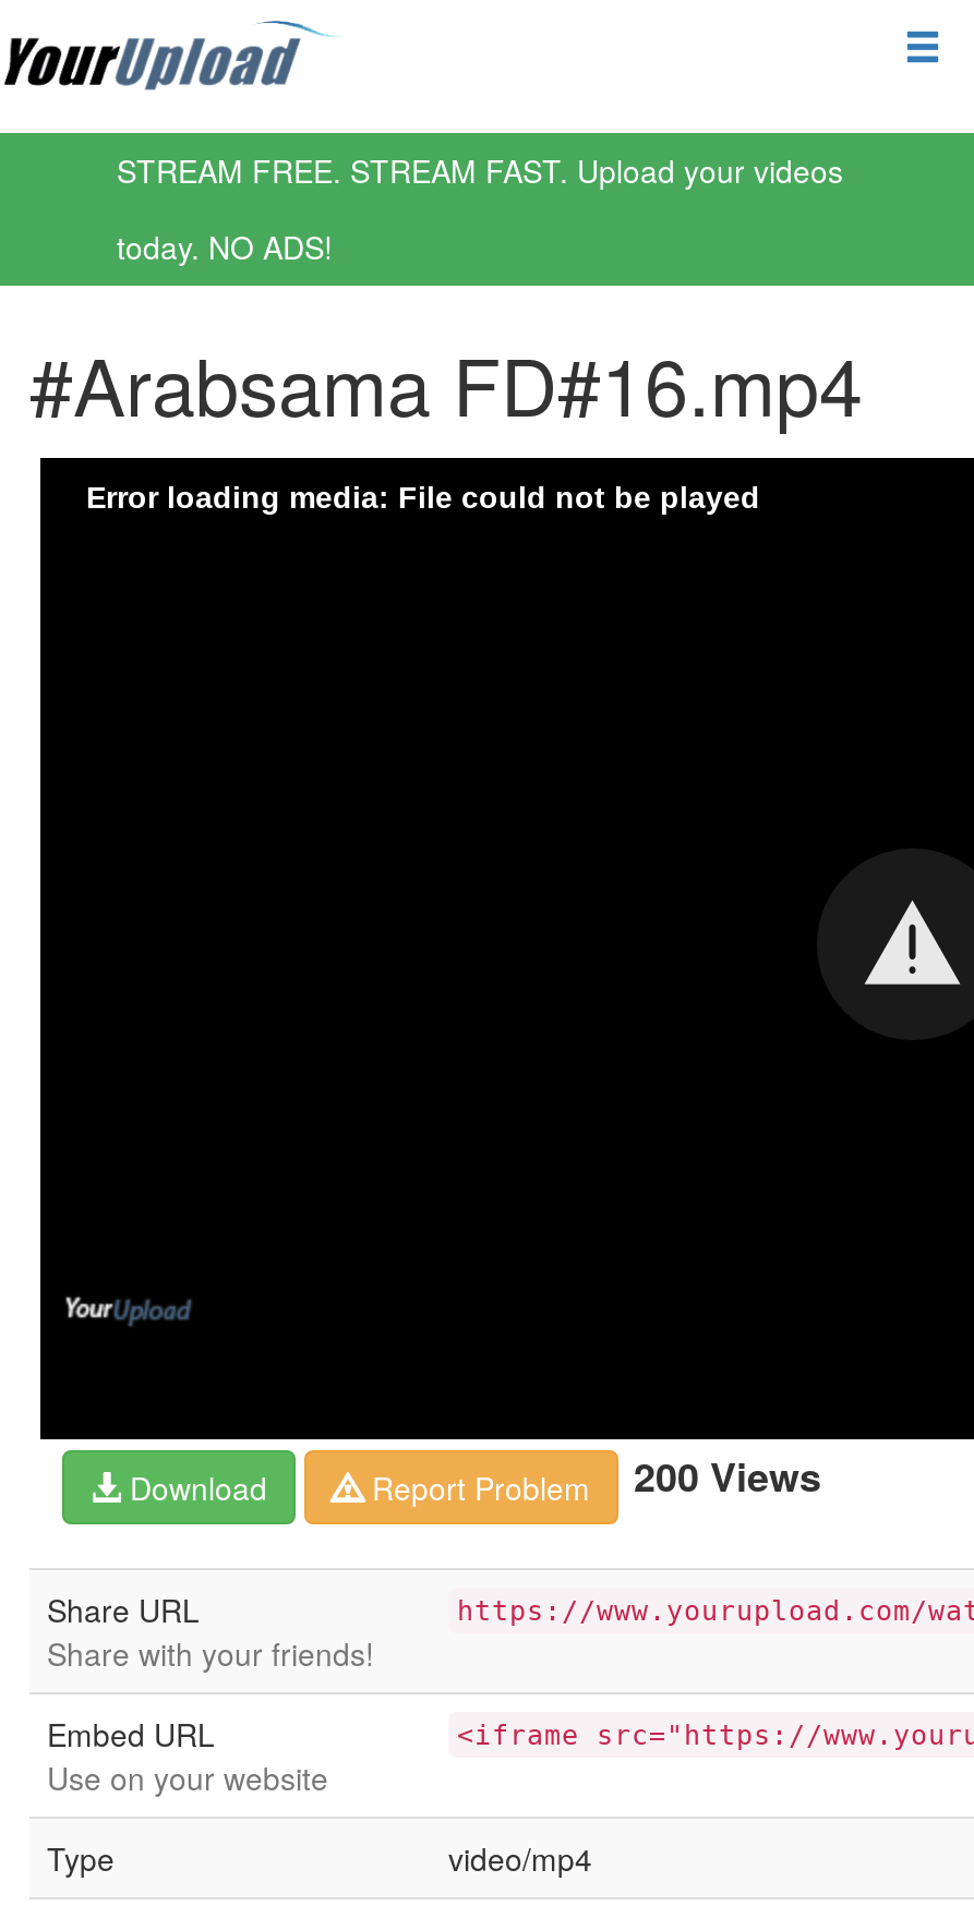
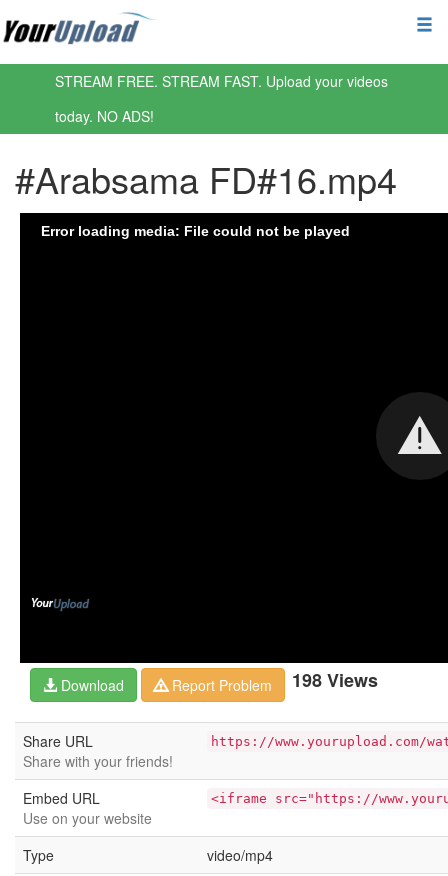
[363,1448,821,1509] Report Problem 200 Views -> [168,667,378,695] Report Problem 198 Views

